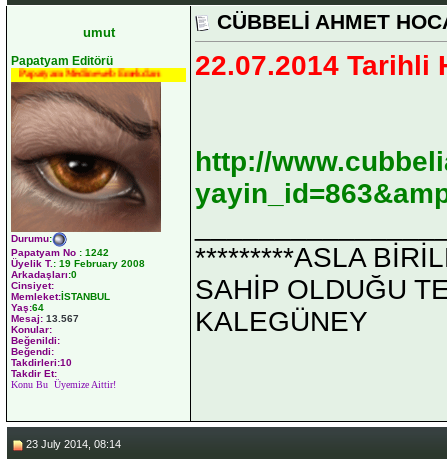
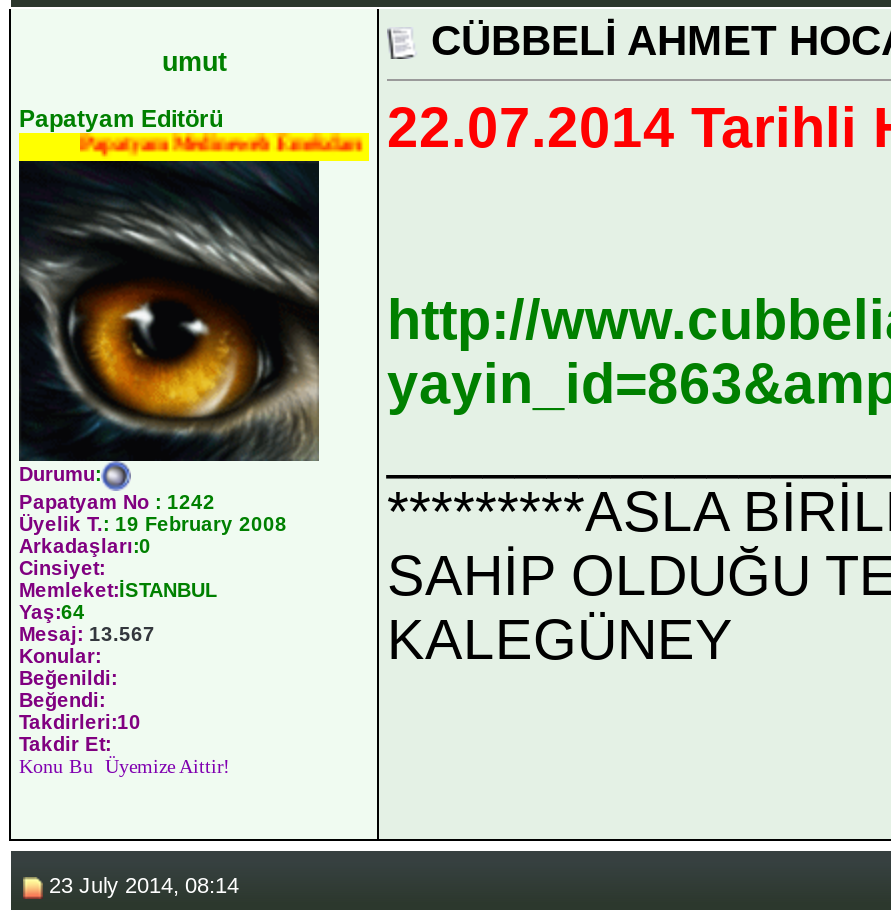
[10,71,162,233] [image] -> [17,139,321,463] [image]

